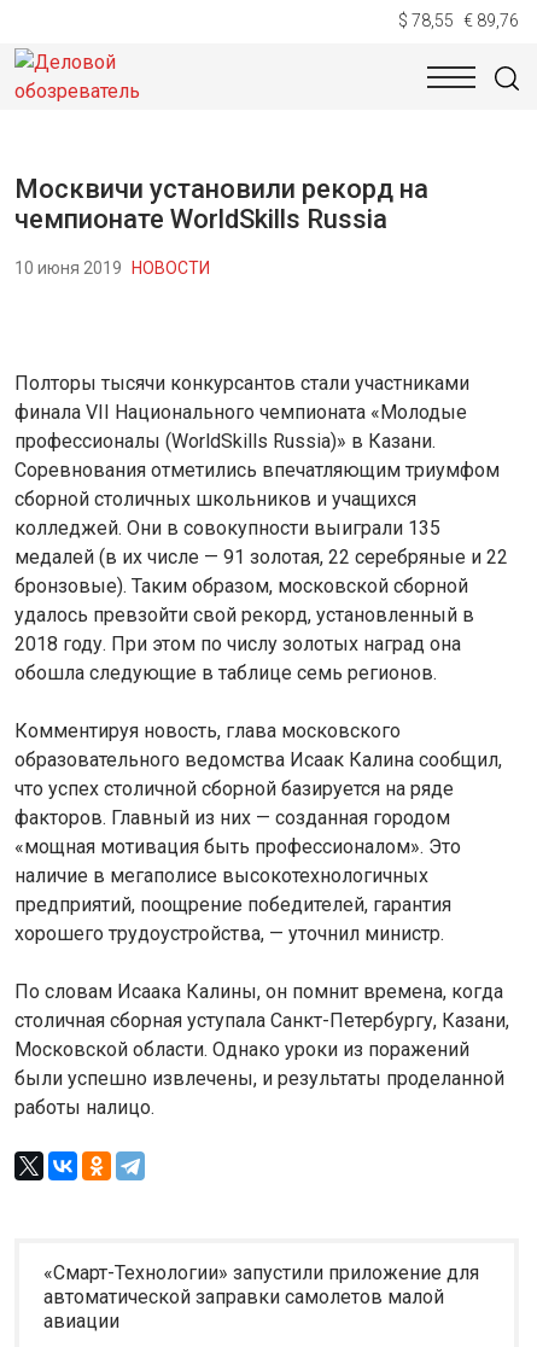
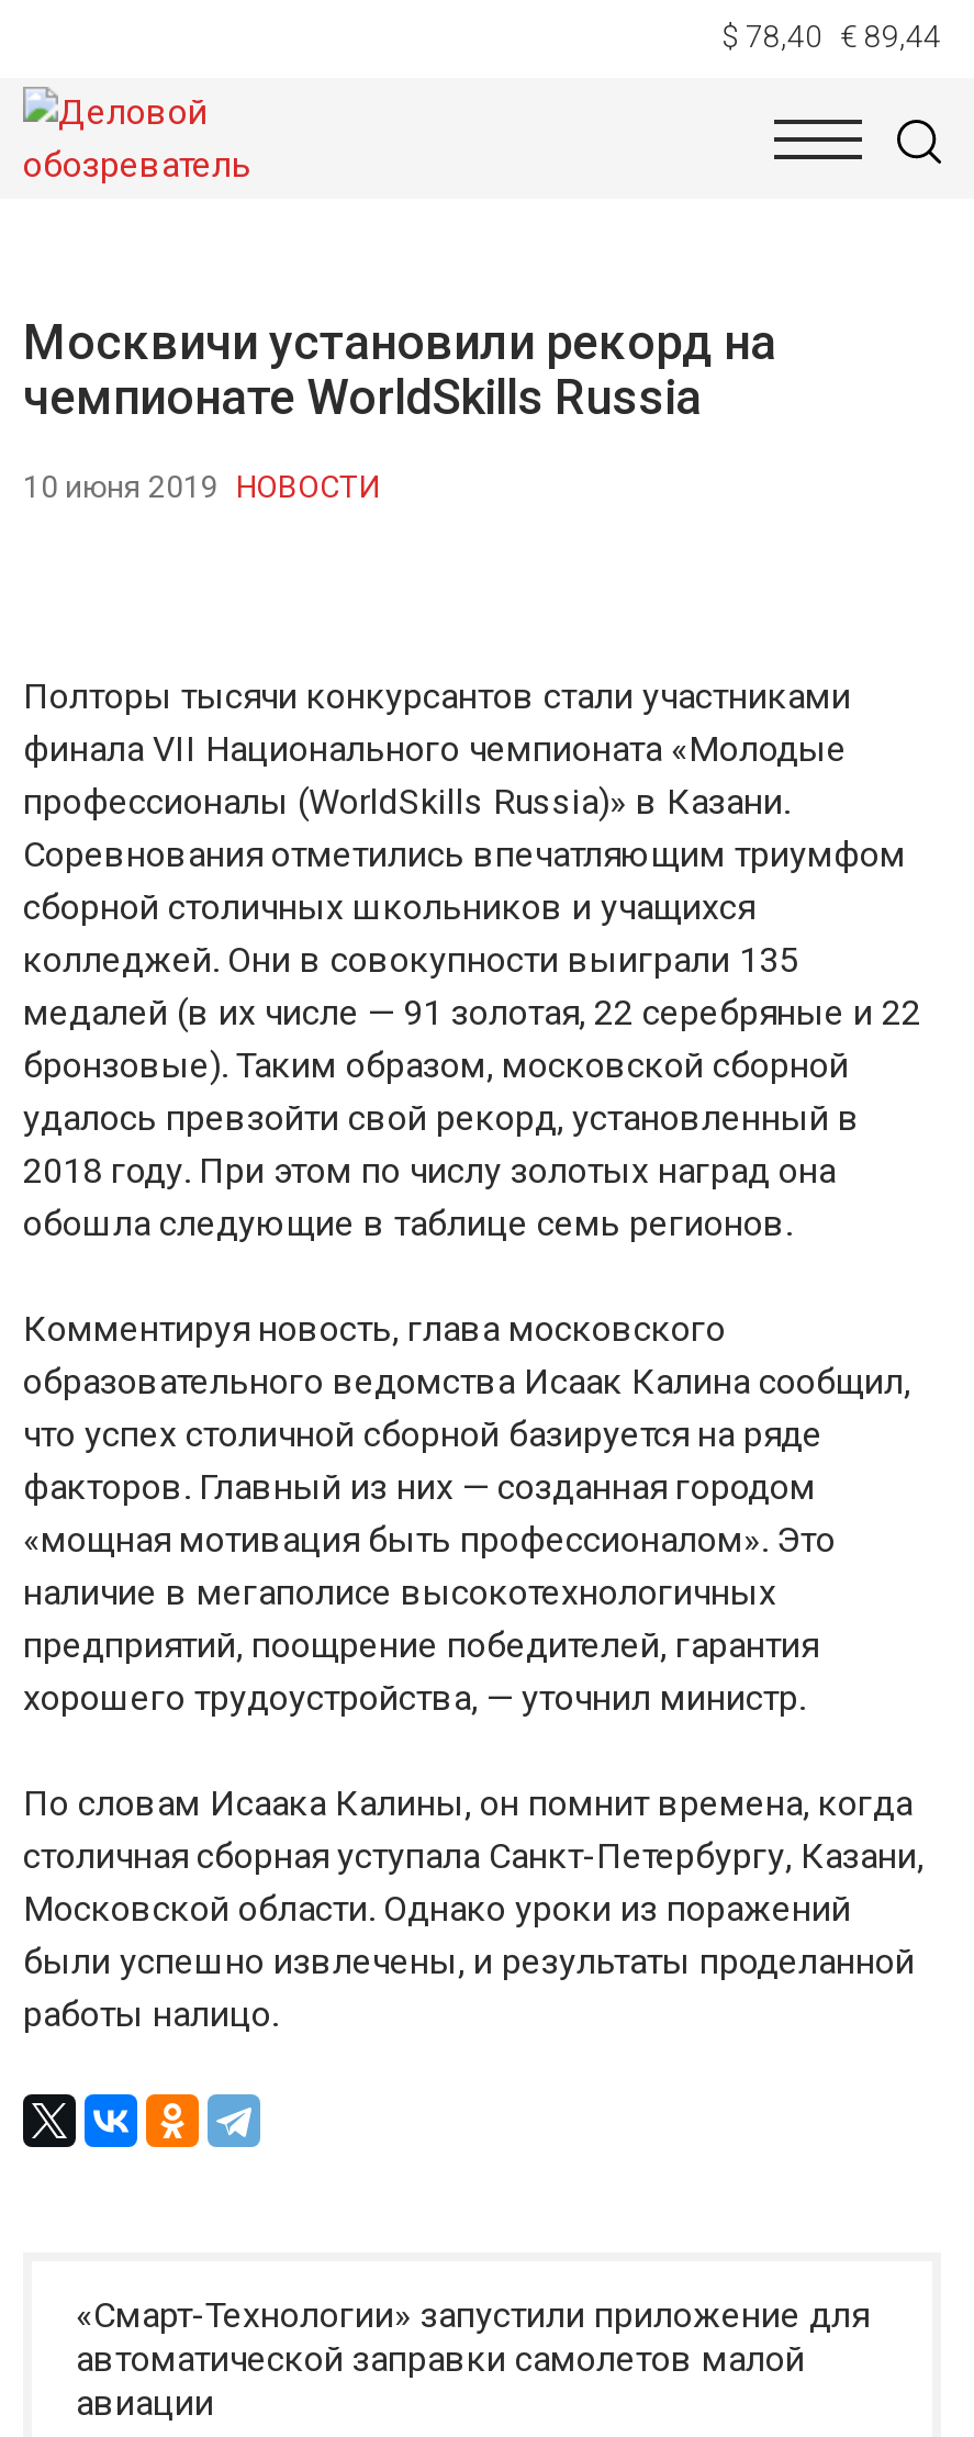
[398,11,519,30] $ 78,55 € 89,76 -> [721,19,941,54] $ 78,40 € 89,44

